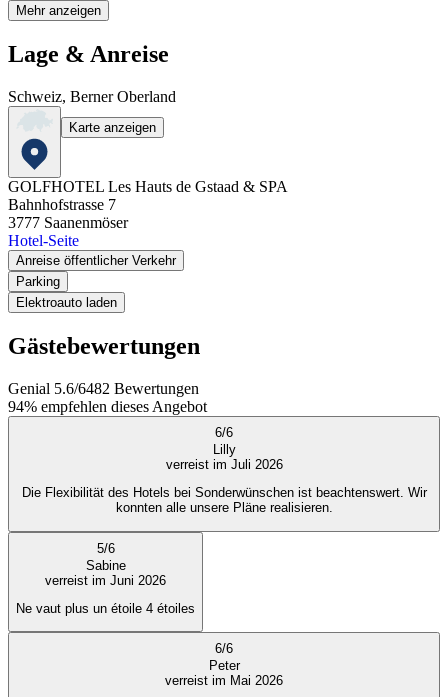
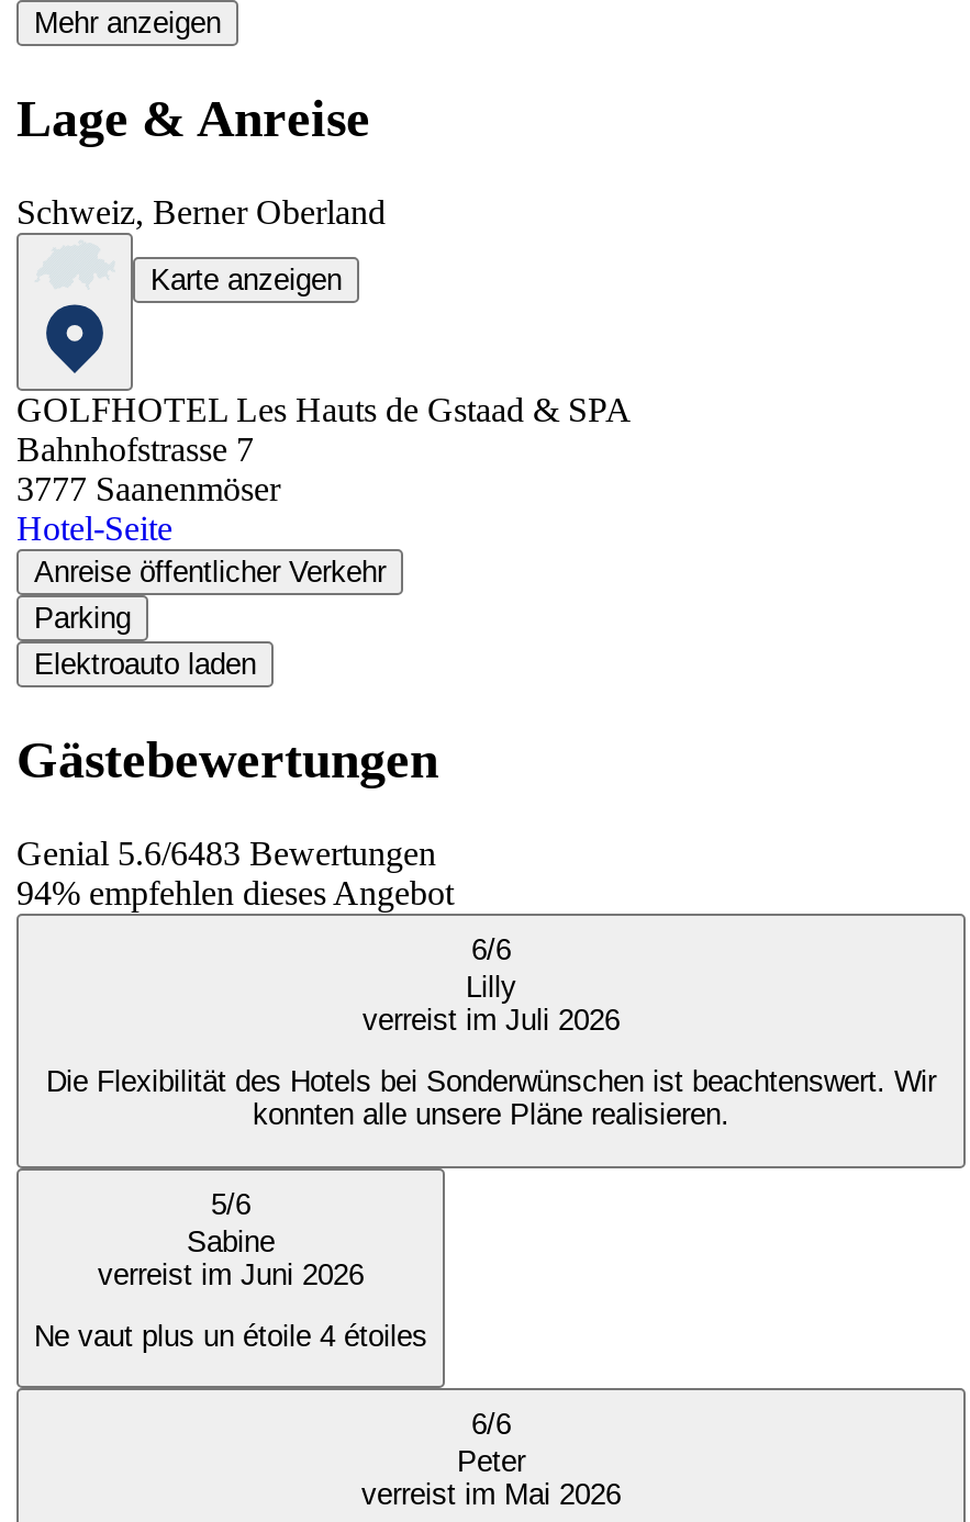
[8,380,199,397] Genial 5.6/6482 Bewertungen -> [16,835,436,872] Genial 5.6/6483 Bewertungen

